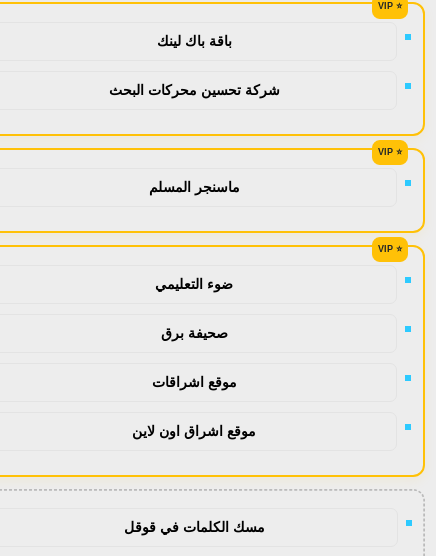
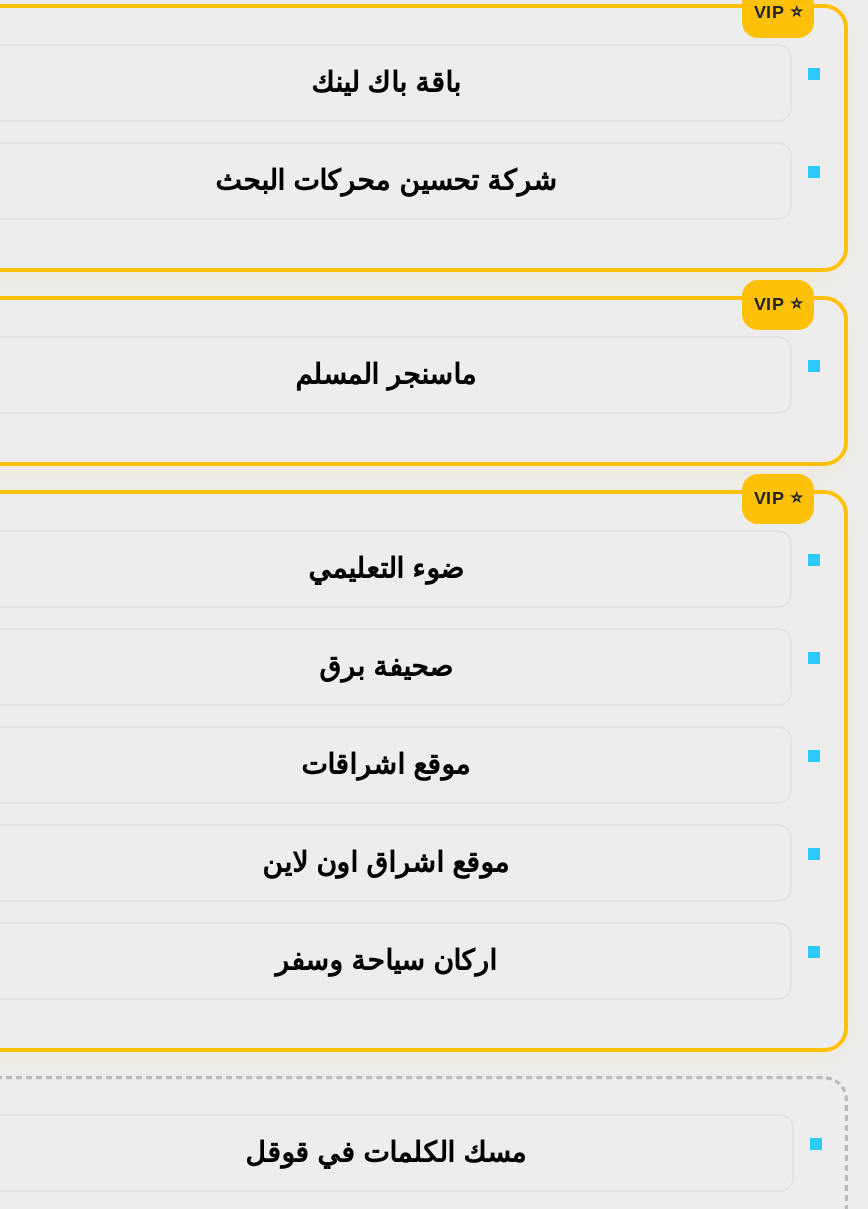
none -> [275,943,497,975] اركان سياحة وسفر

